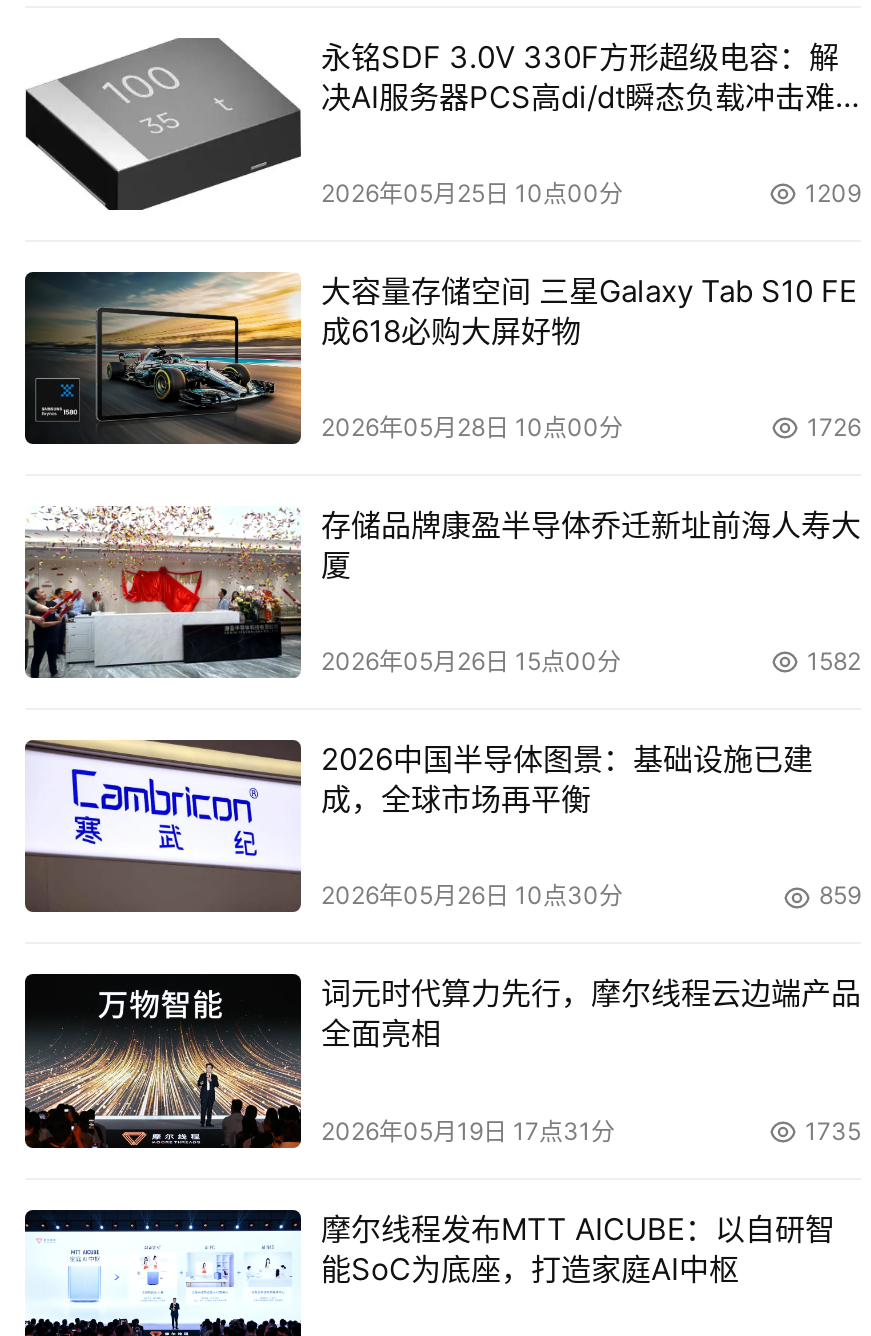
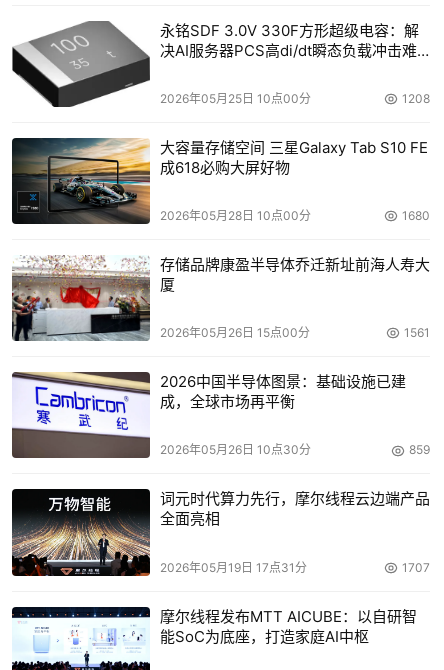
[805,178,861,208] 1209 -> [402,91,430,106] 1208
[807,412,861,442] 1726 -> [402,208,430,223] 1680
[807,646,861,676] 1582 -> [404,325,430,340] 1561
[805,1115,861,1145] 1735 -> [402,560,430,575] 1707

